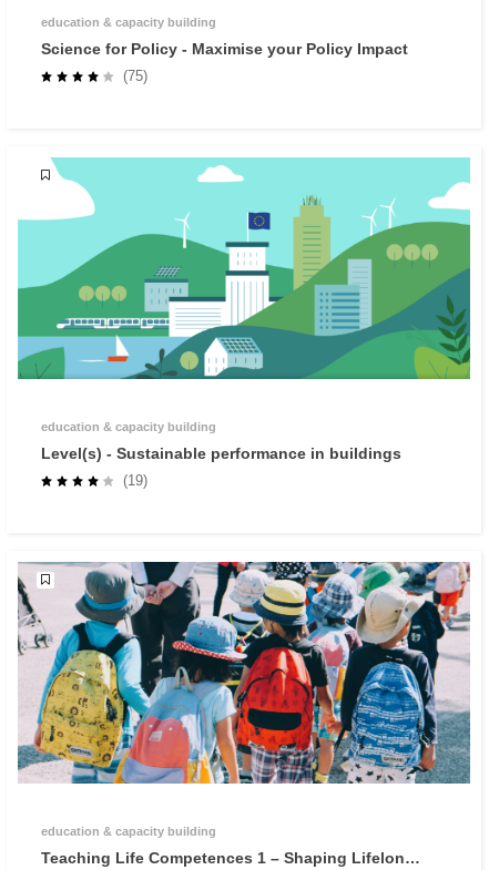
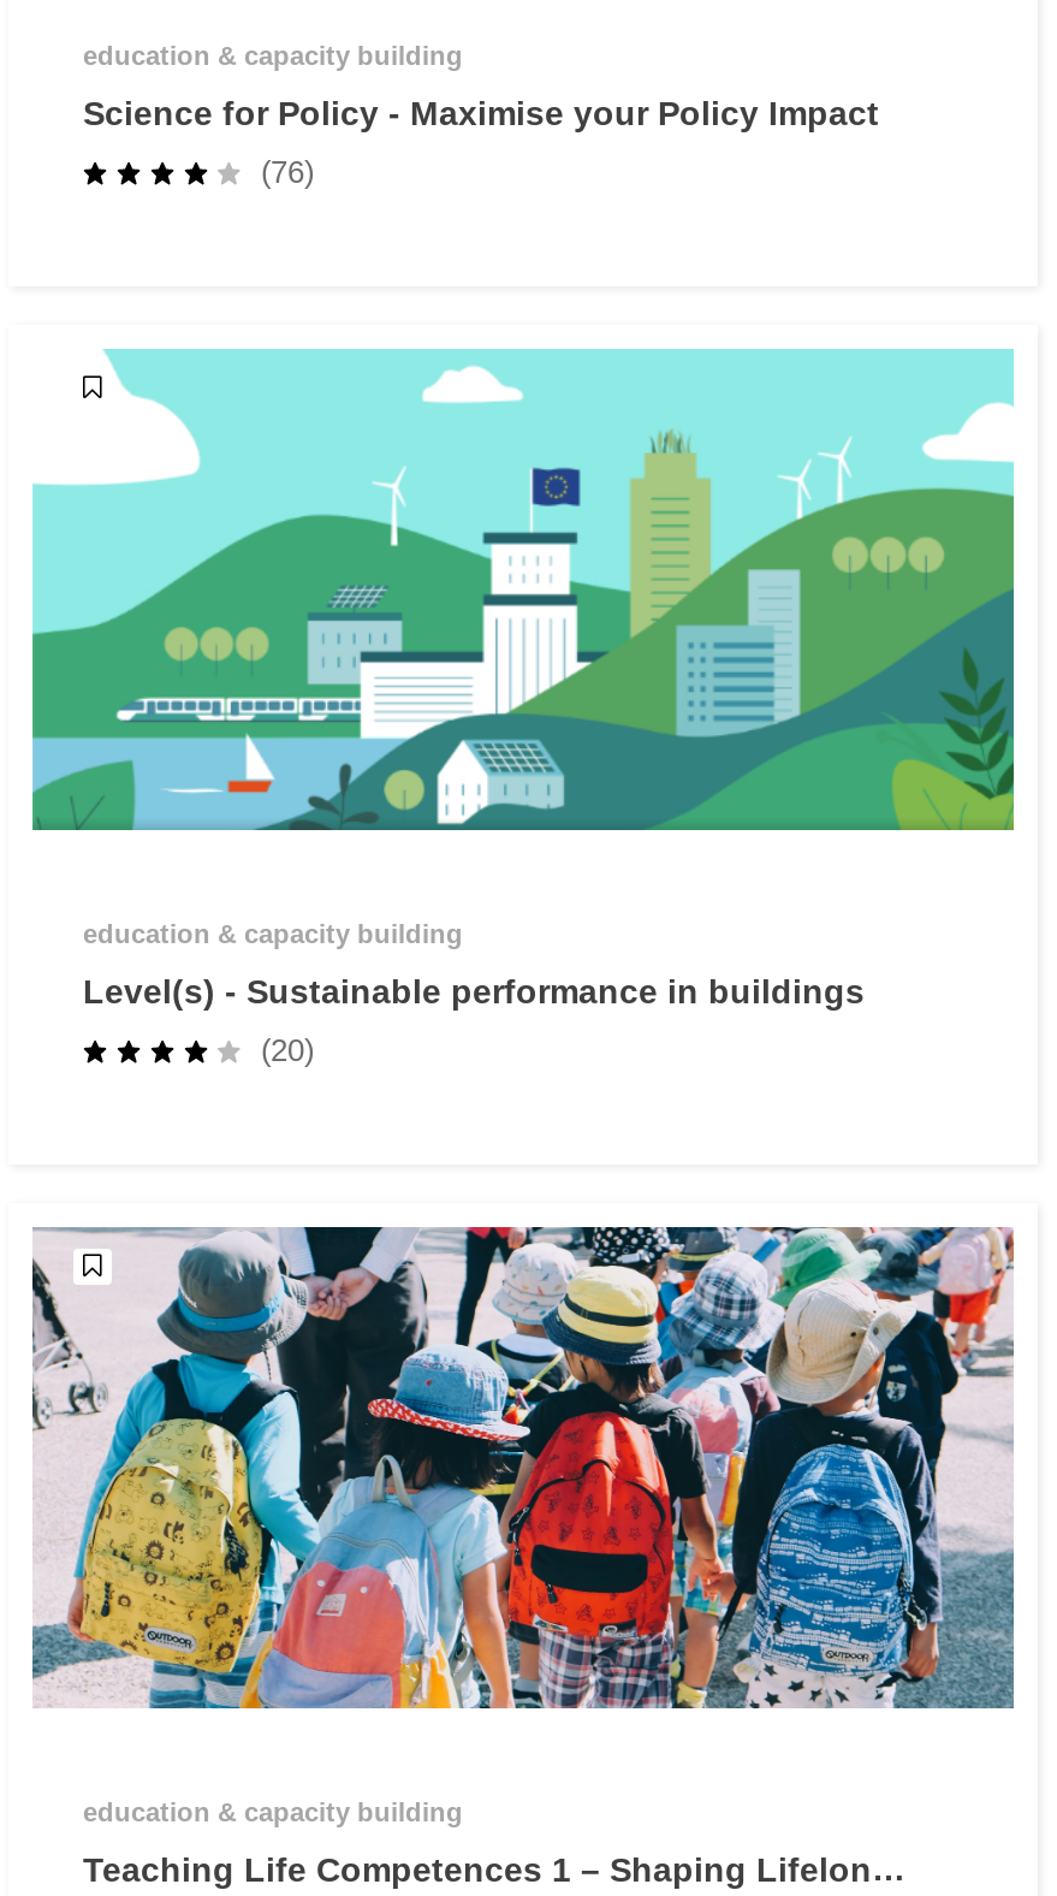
[123,67,147,84] (75) -> [261,153,314,189] (76)
[123,472,147,488] (19) -> [261,1031,314,1067] (20)

